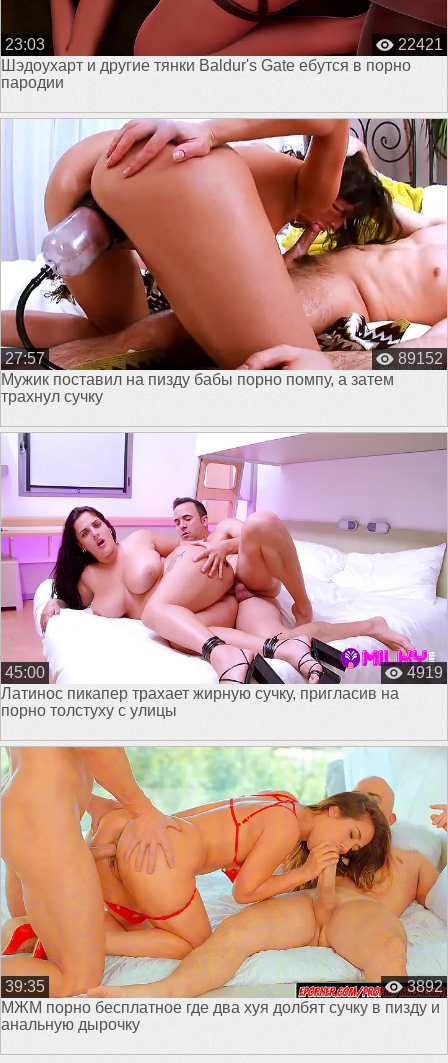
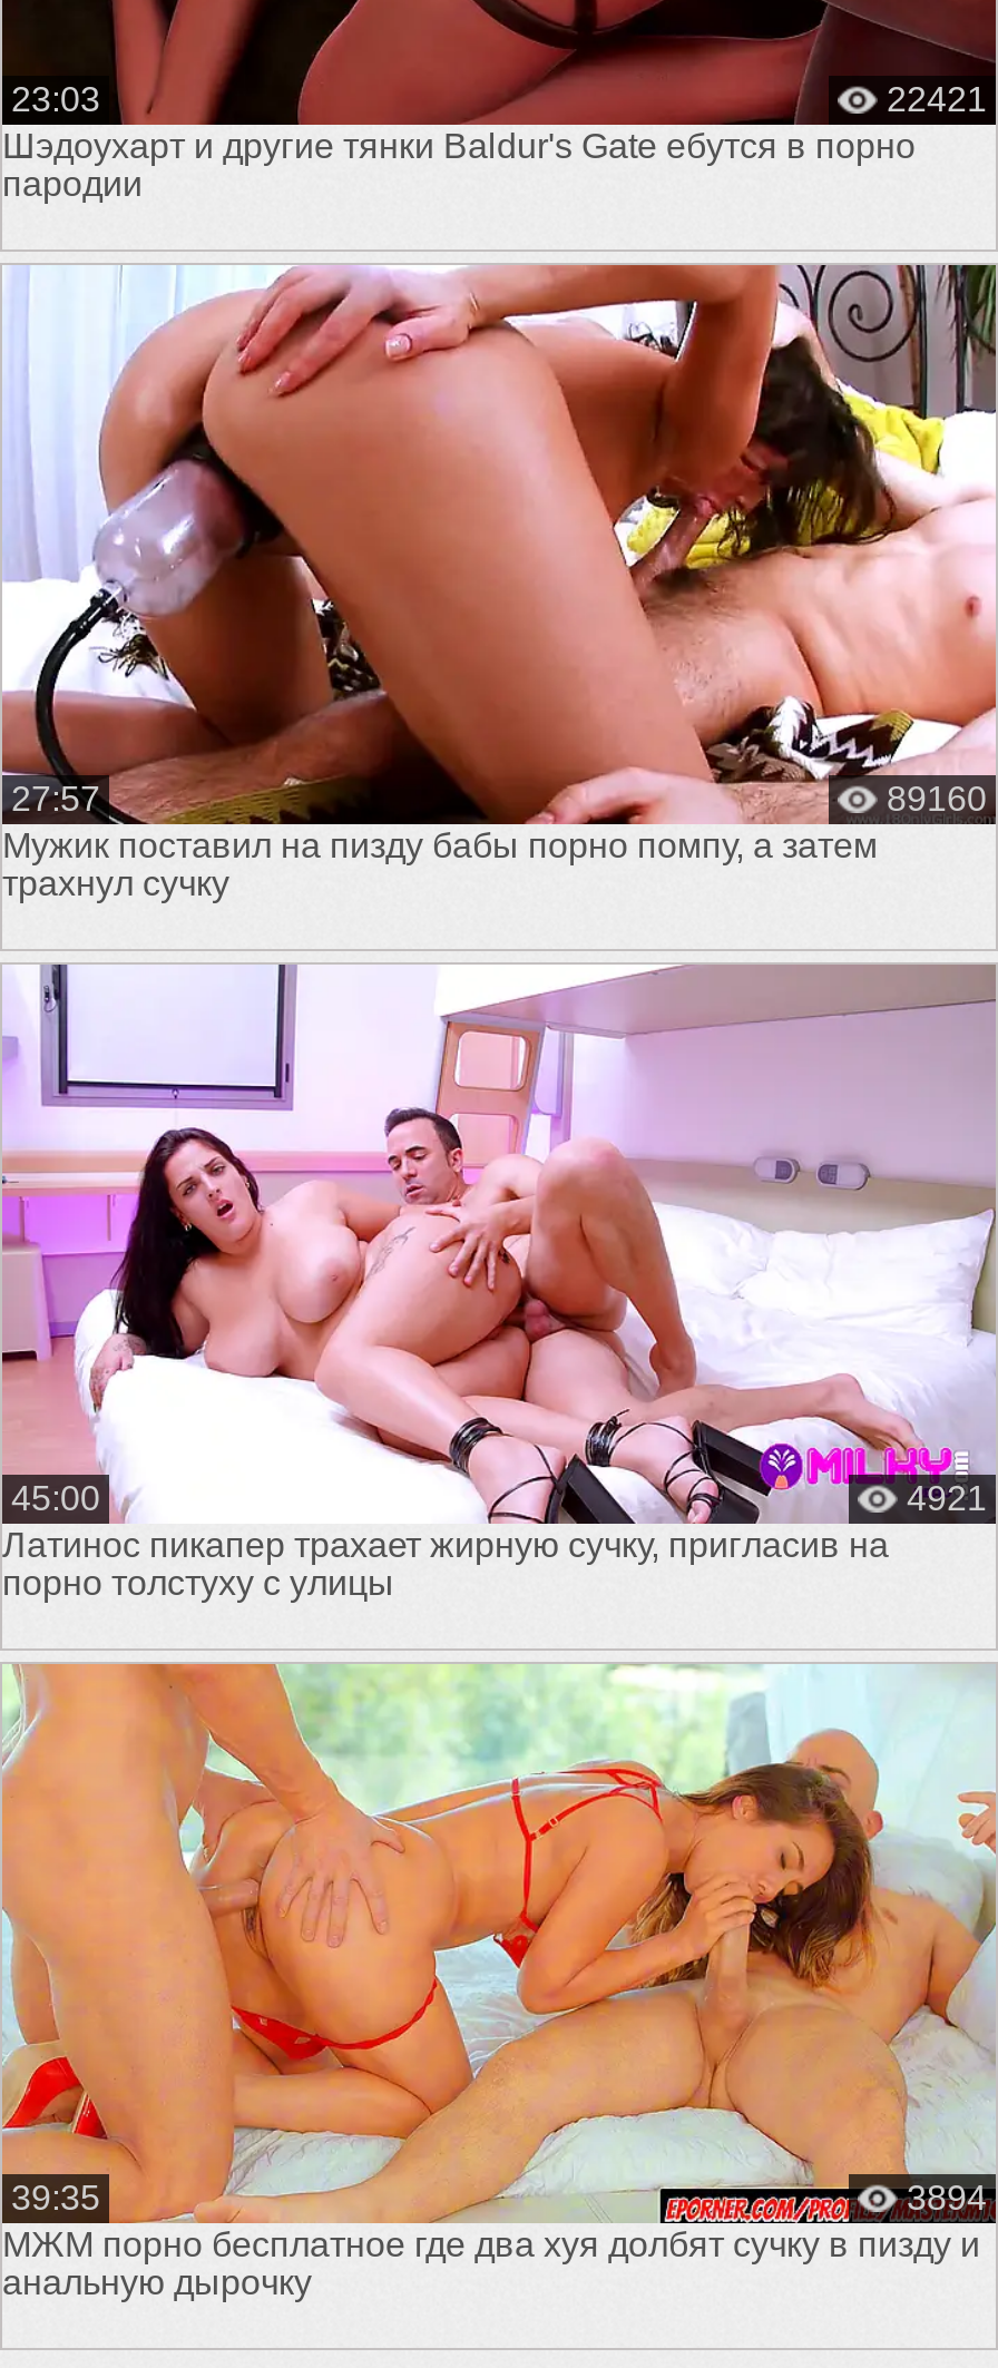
[398,350,443,367] 89152 -> [887,780,987,818] 89160
[407,664,443,681] 4919 -> [907,1479,987,1517] 4921
[407,978,443,995] 3892 -> [907,2179,987,2217] 3894

